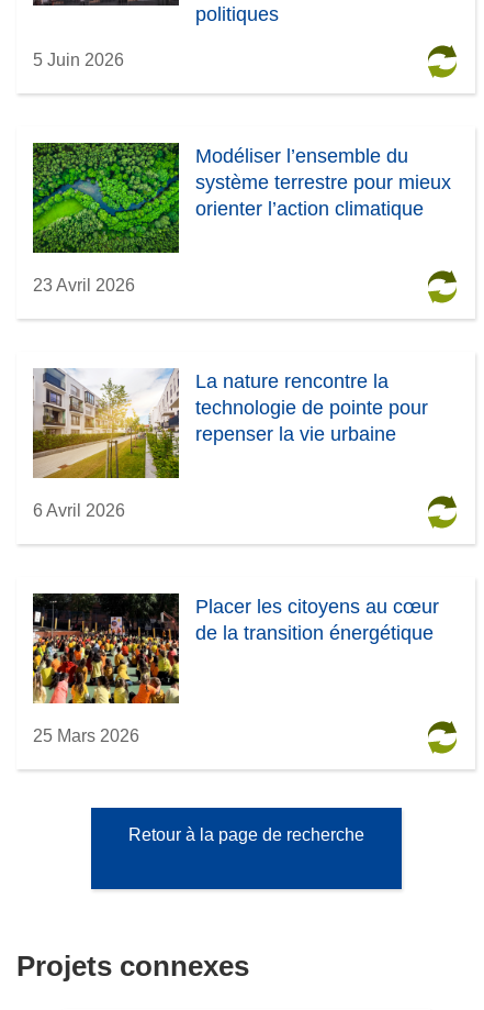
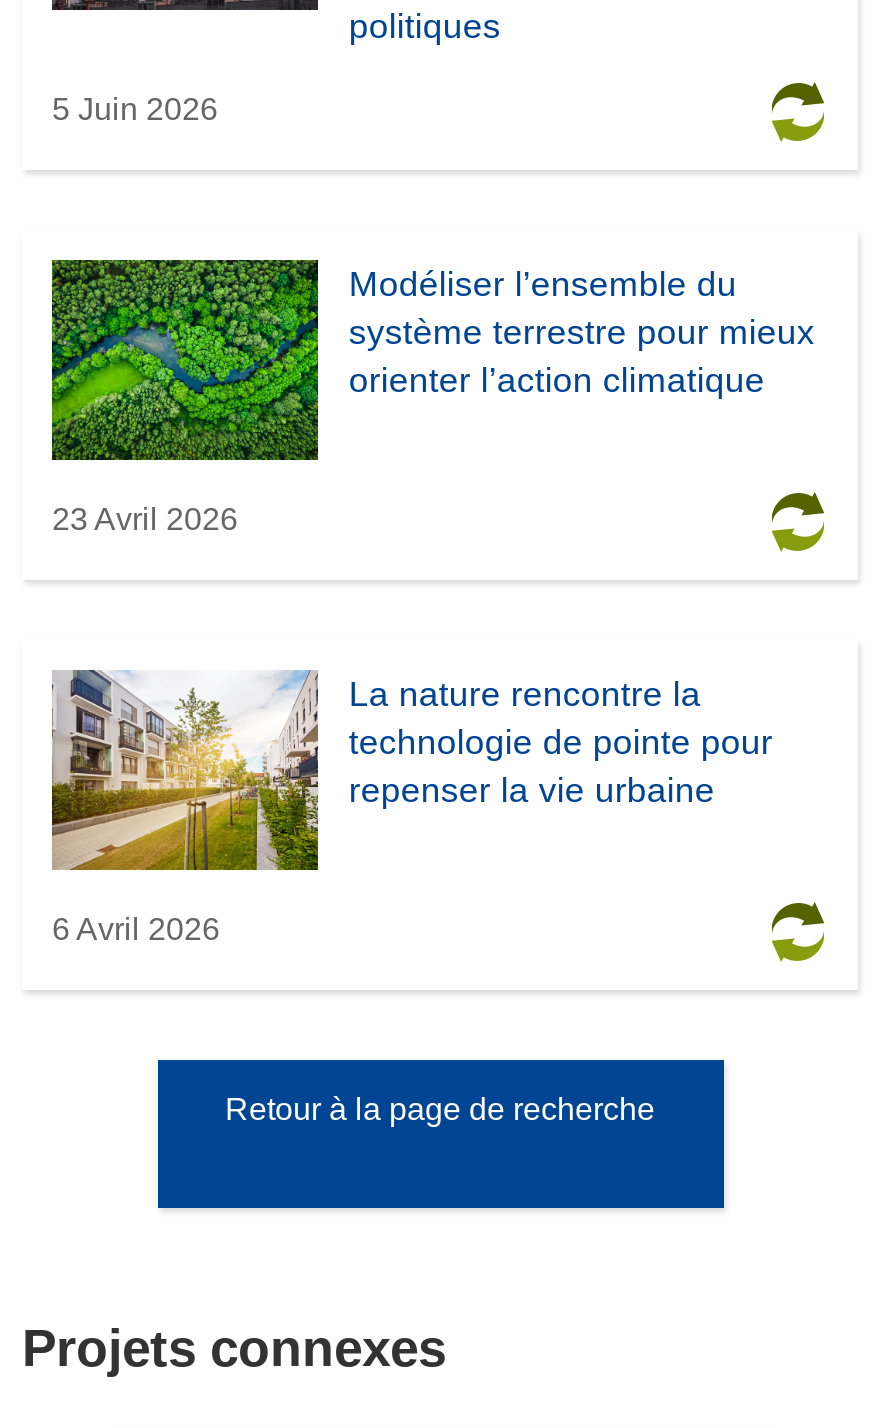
[32,592,439,704] [image] | Placer les citoyens au cœur | de la transition énergétique -> none
[33,726,139,745] 25 Mars 2026 -> none

